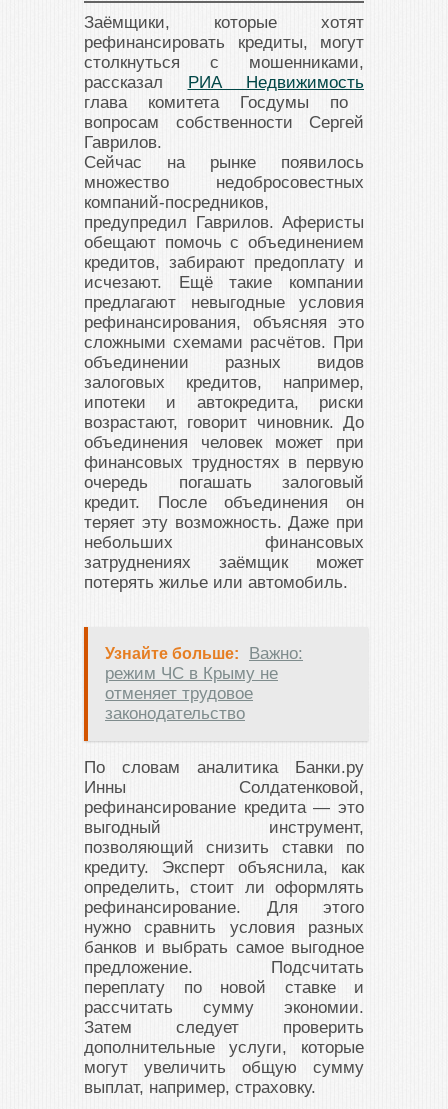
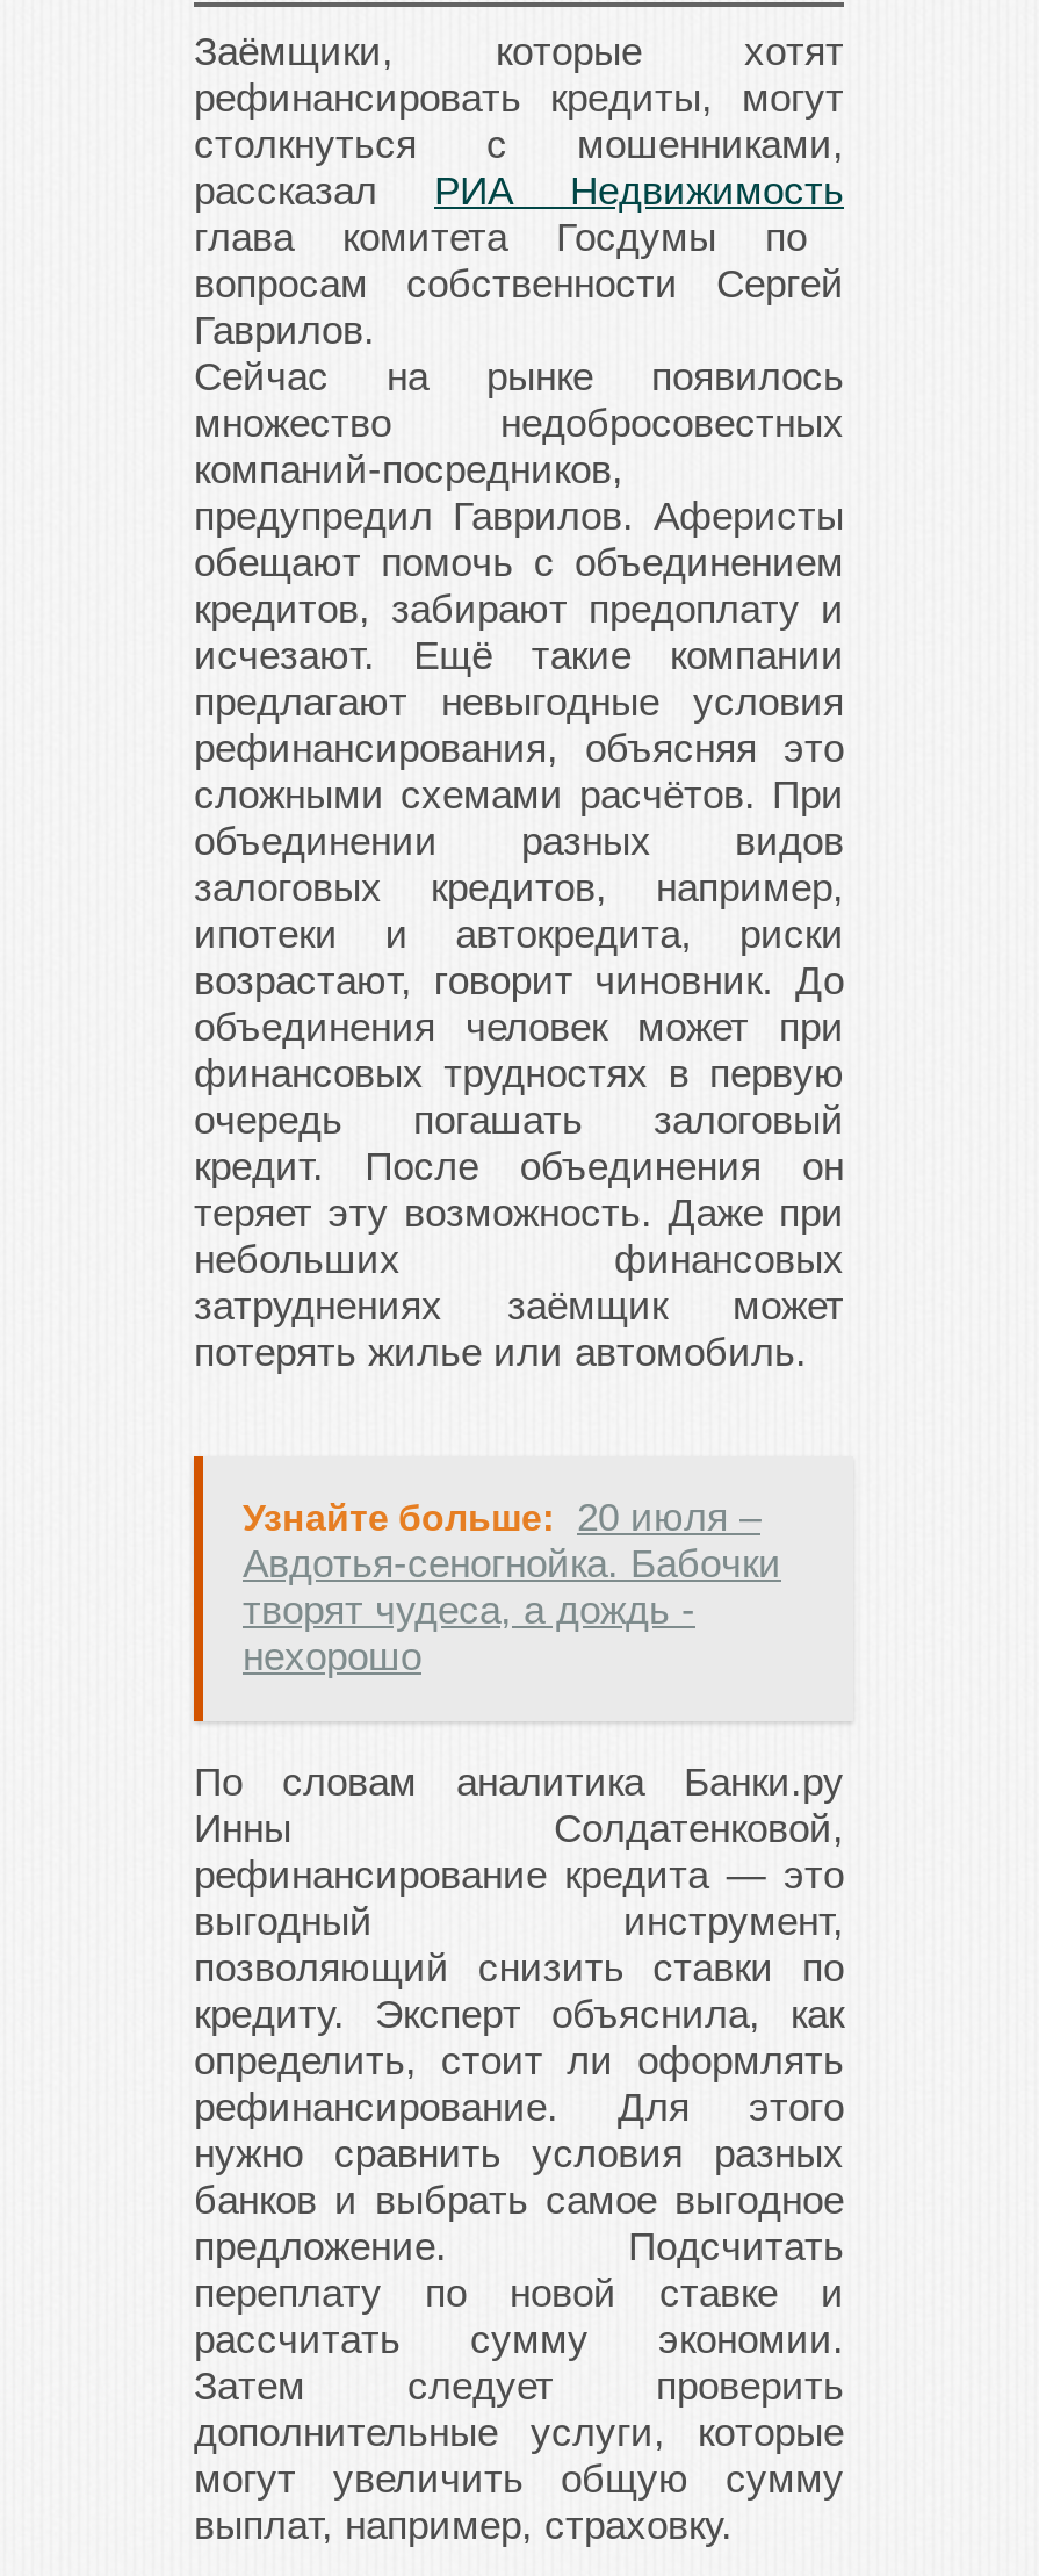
[105,644,303,723] Узнайте больше: Важно: | режим ЧС в Крыму не | отменяет трудовое | законодательство -> [243,1496,781,1679] Узнайте больше: 20 июля – | Авдотья-сеногнойка. Бабочки | творят чудеса, а дождь - | нехорошо

